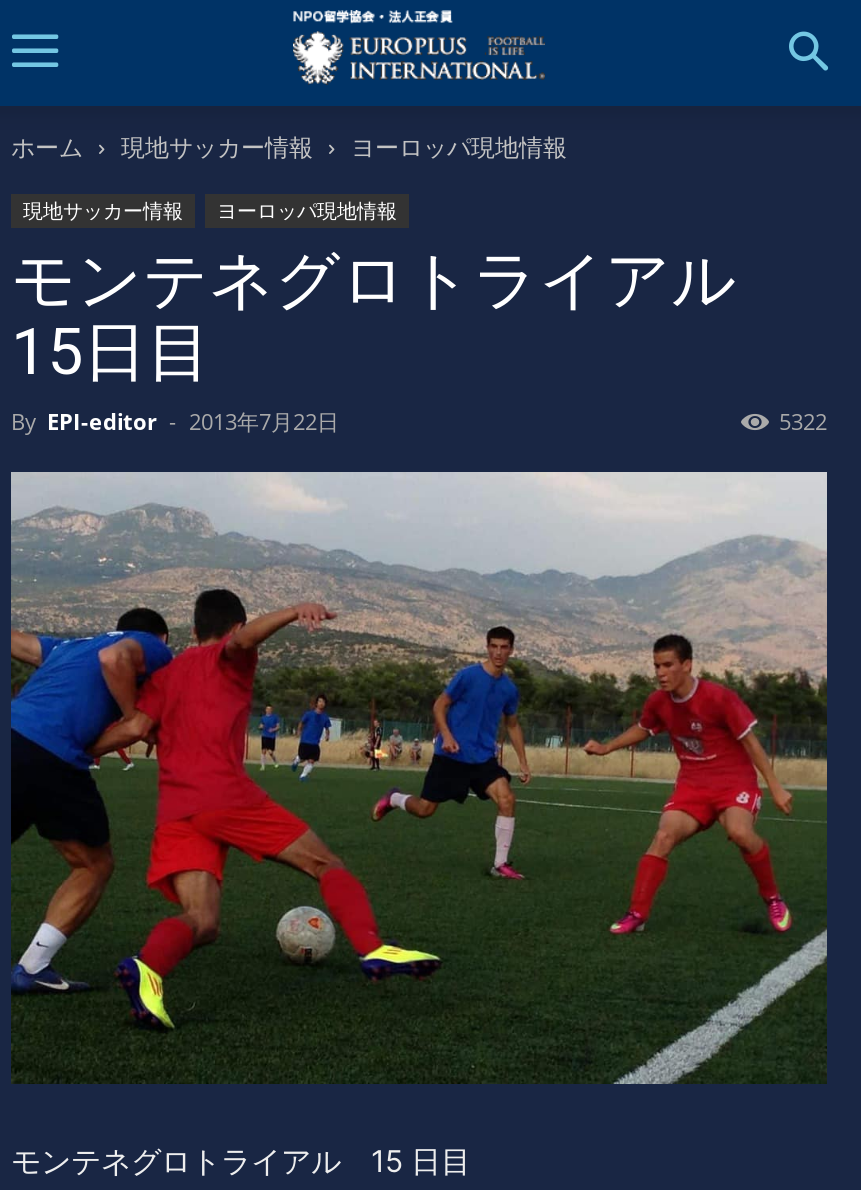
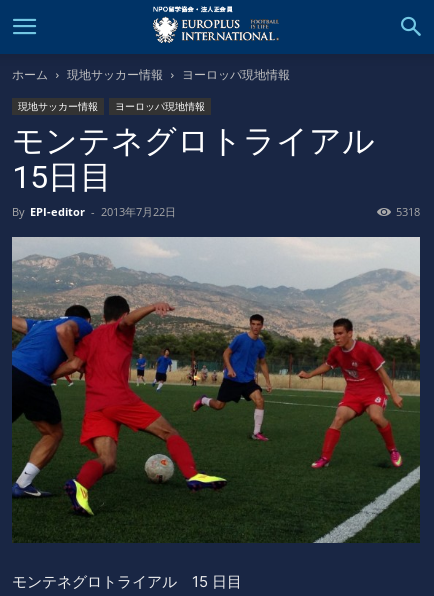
[779,406,827,436] 5322 -> [396,204,420,219] 5318

